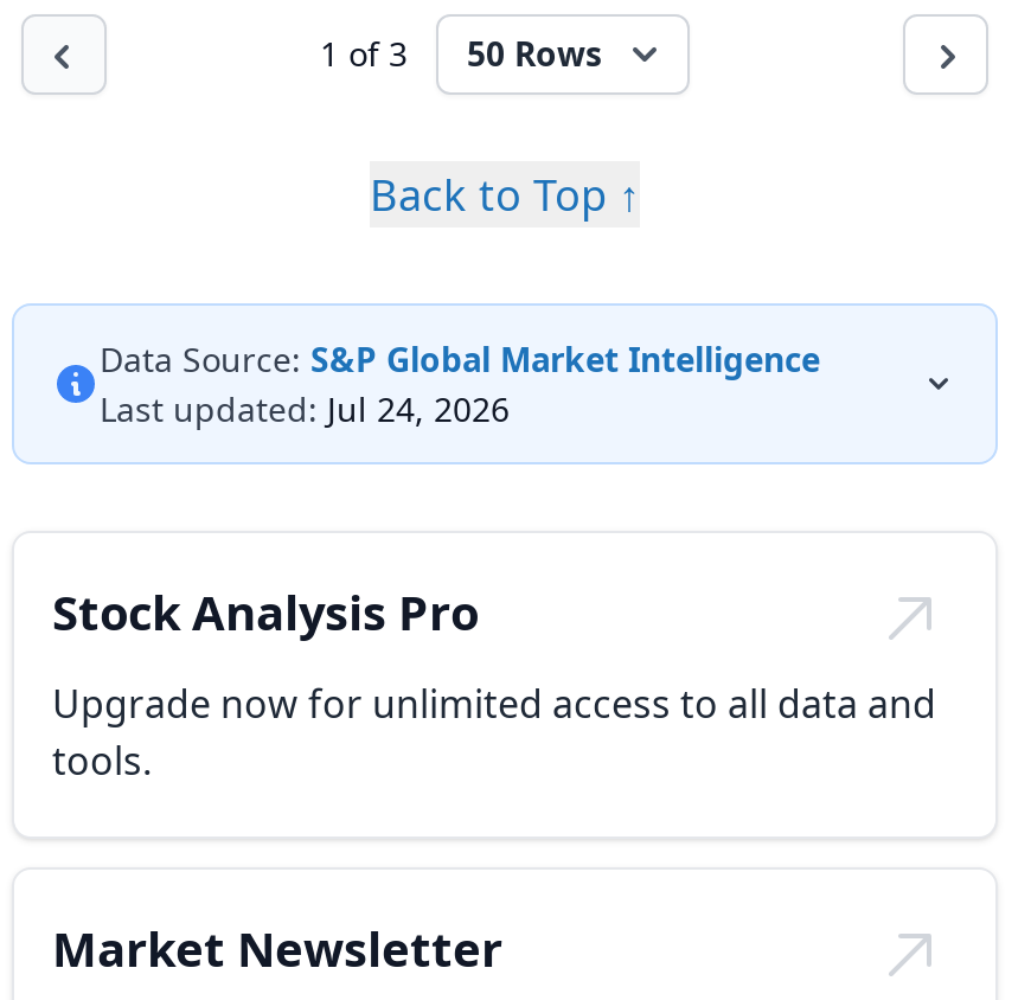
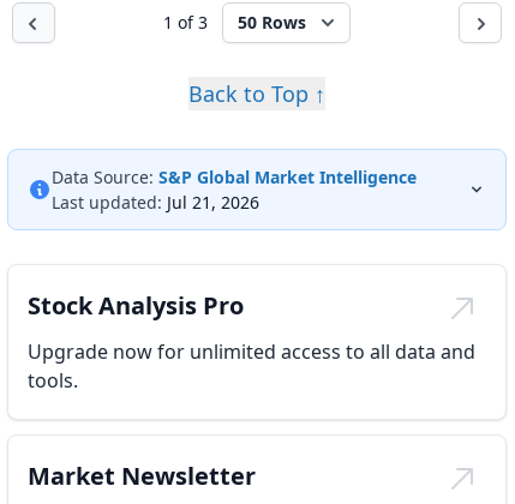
[100,386,510,431] Last updated: Jul 24, 2026 -> [52,191,259,214] Last updated: Jul 21, 2026

